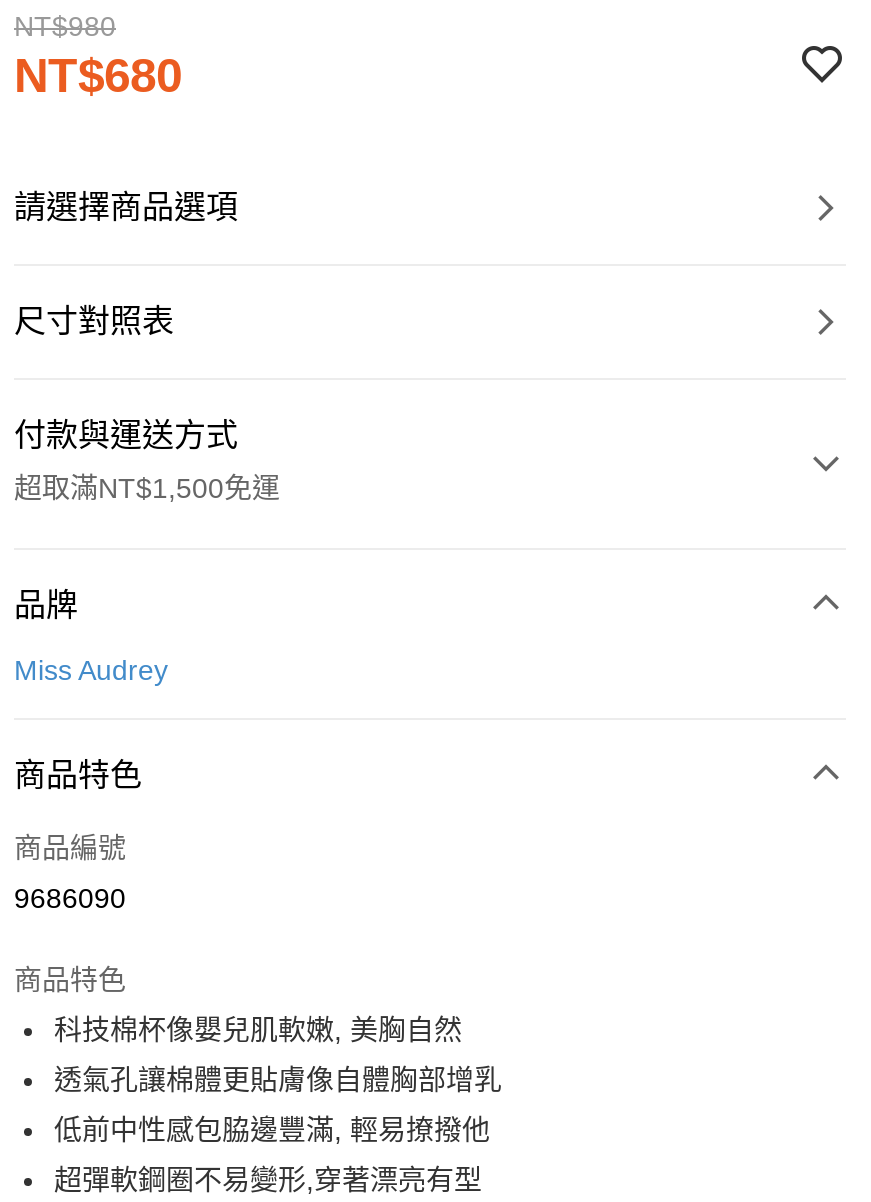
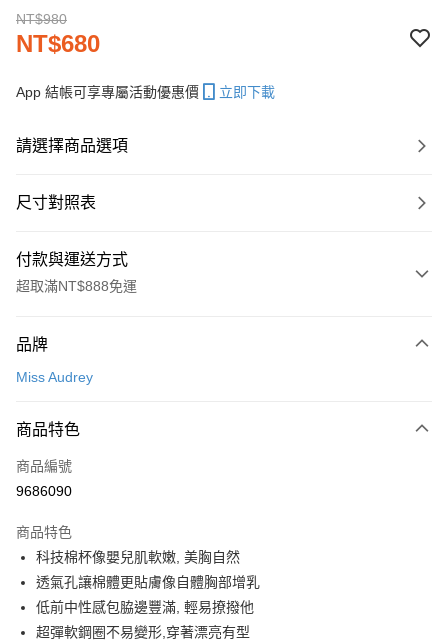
none -> [16,84,275,100] App 結帳可享專屬活動優惠價 | 立即下載
[14,472,280,504] 超取滿NT$1,500免運 -> [16,278,137,294] 超取滿NT$888免運

